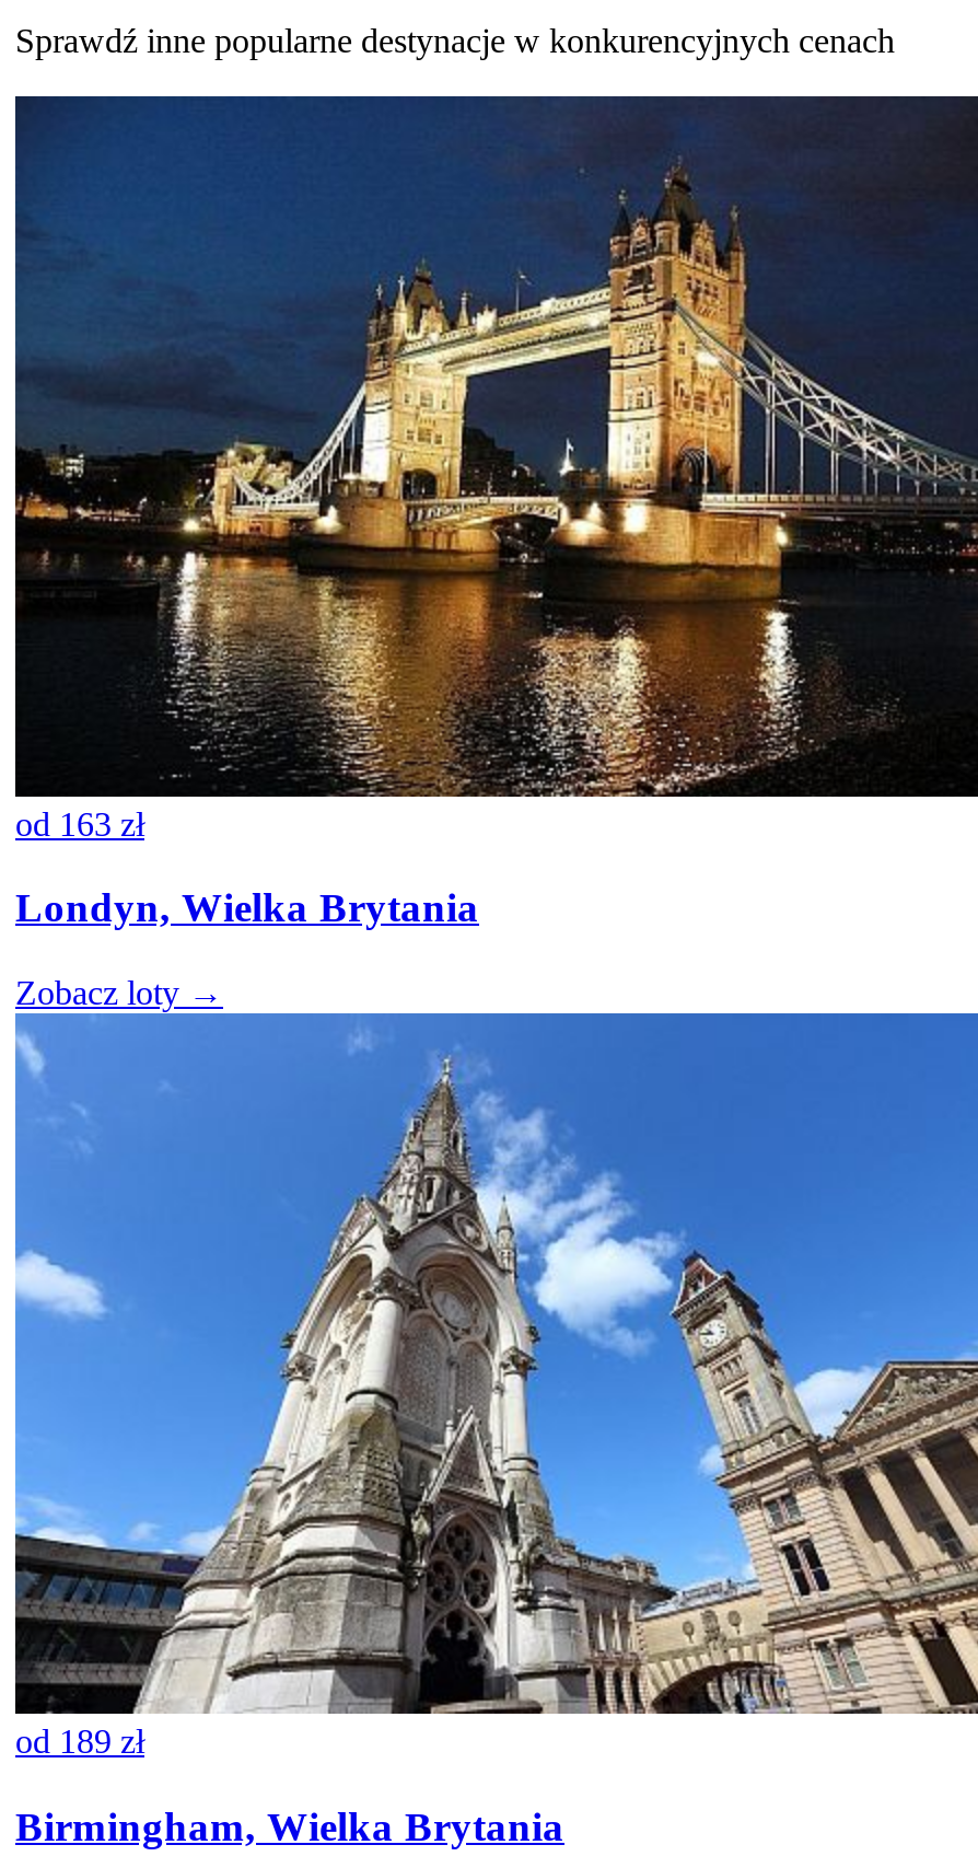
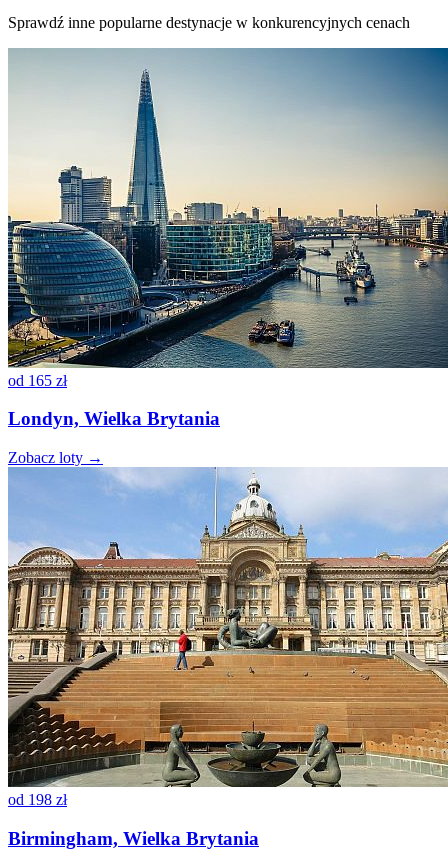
[13,94,971,842] [image] | od 163 zł -> [7,47,445,388] [image] | od 165 zł
[13,1011,971,1759] [image] | od 189 zł -> [7,467,445,808] [image] | od 198 zł

